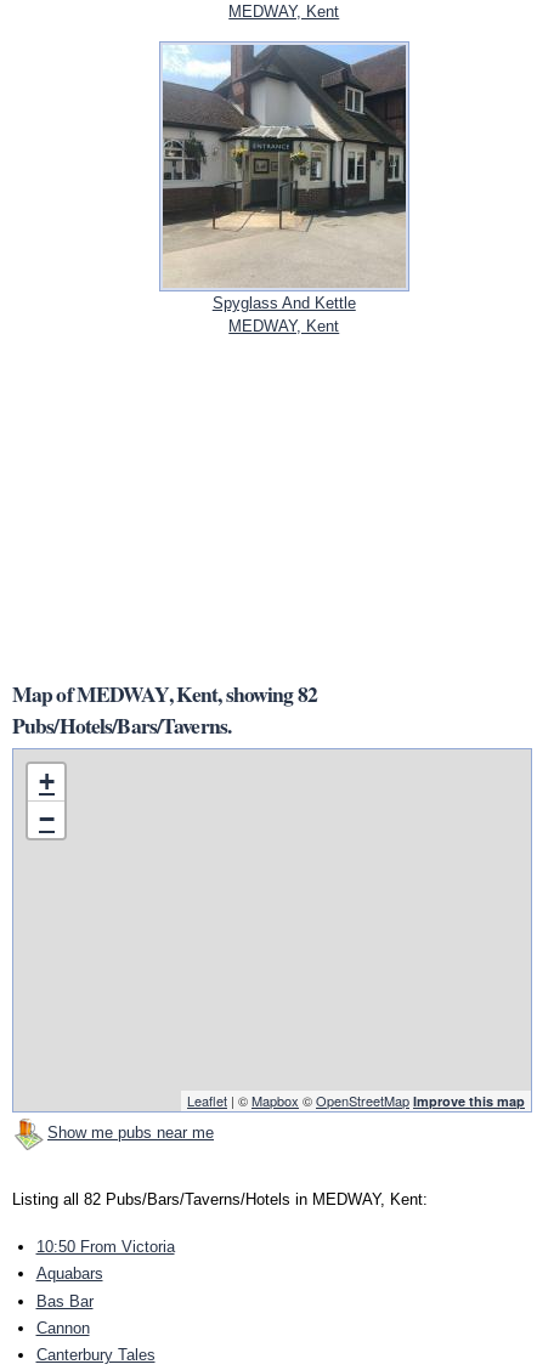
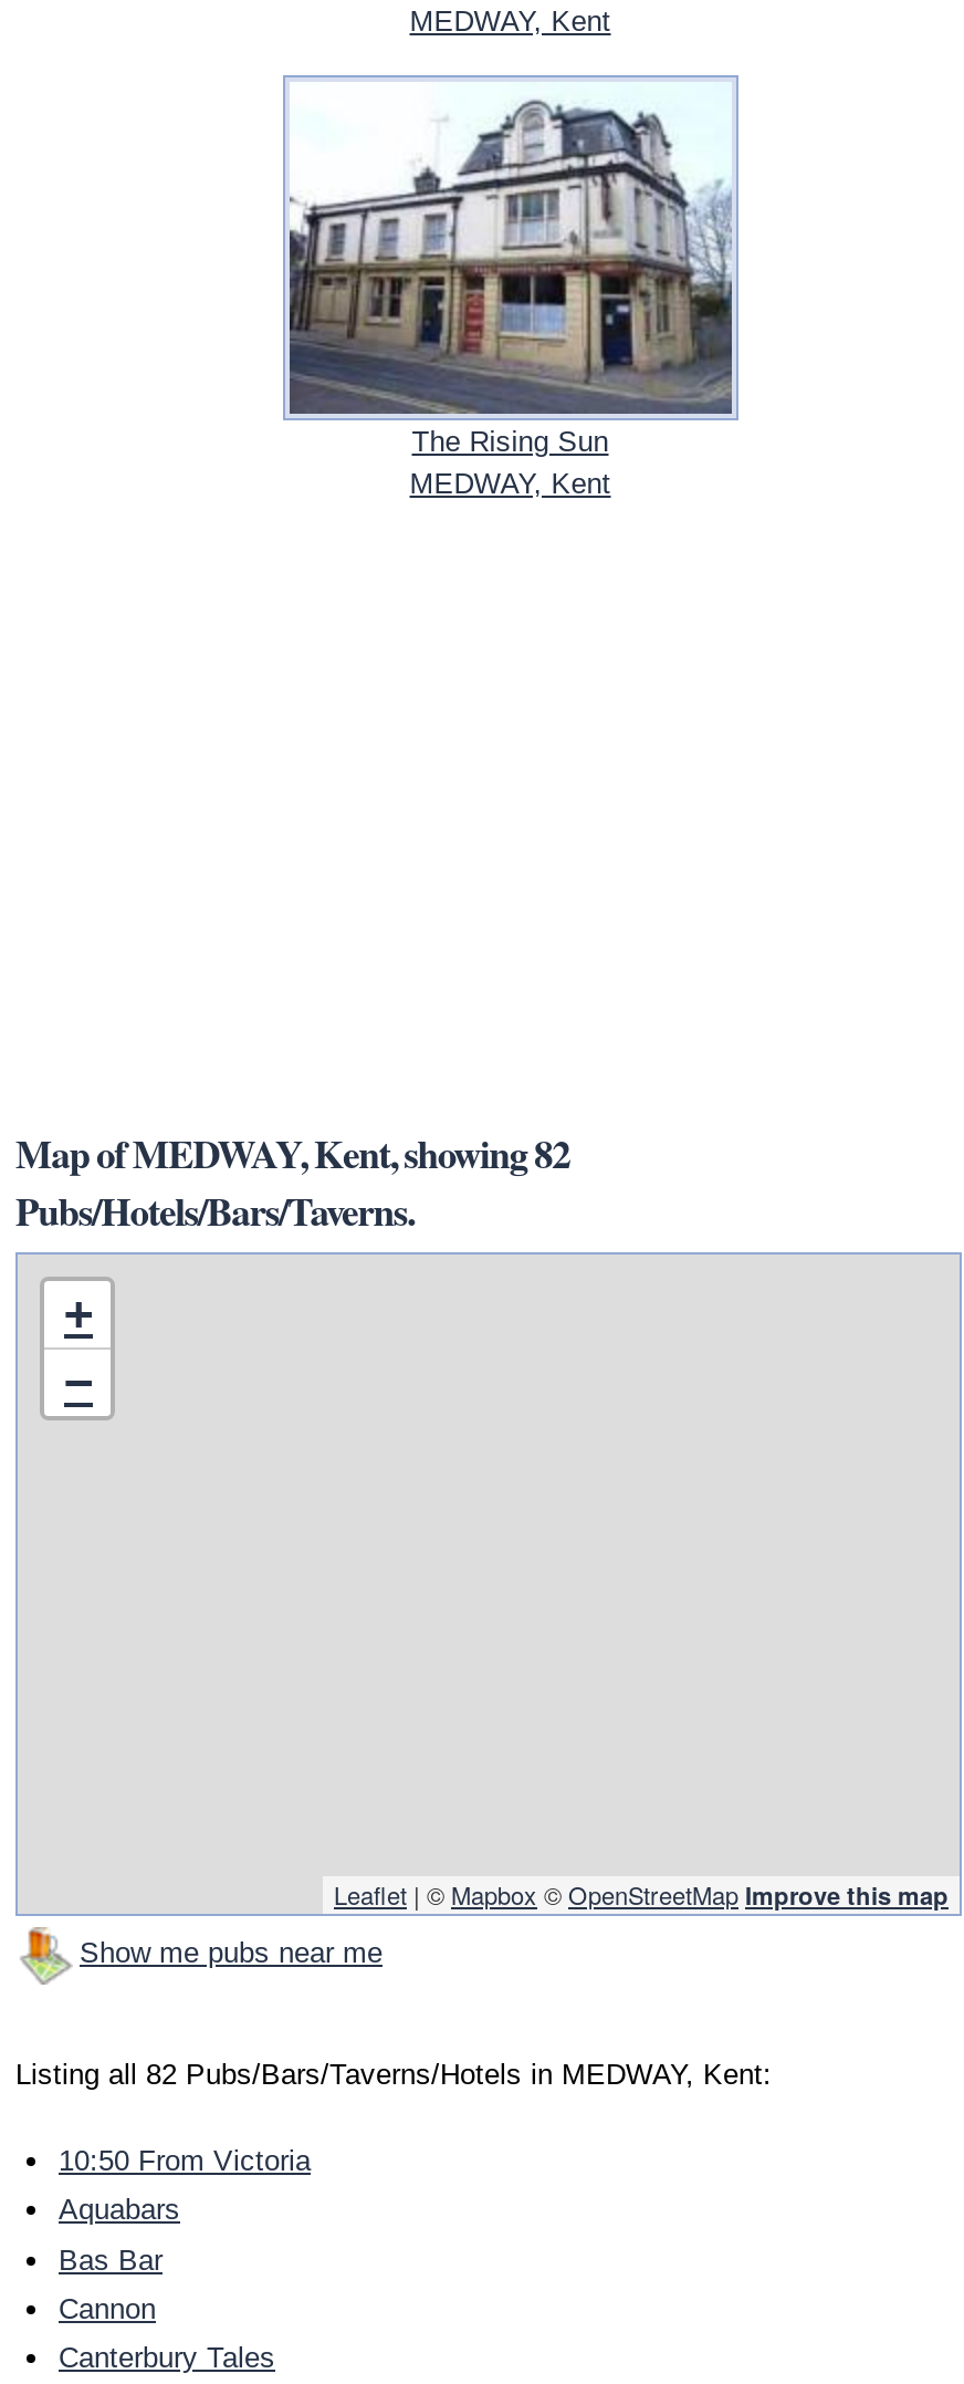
[162,44,407,312] [image] | Spyglass And Kettle -> [287,80,734,458] [image] | The Rising Sun

